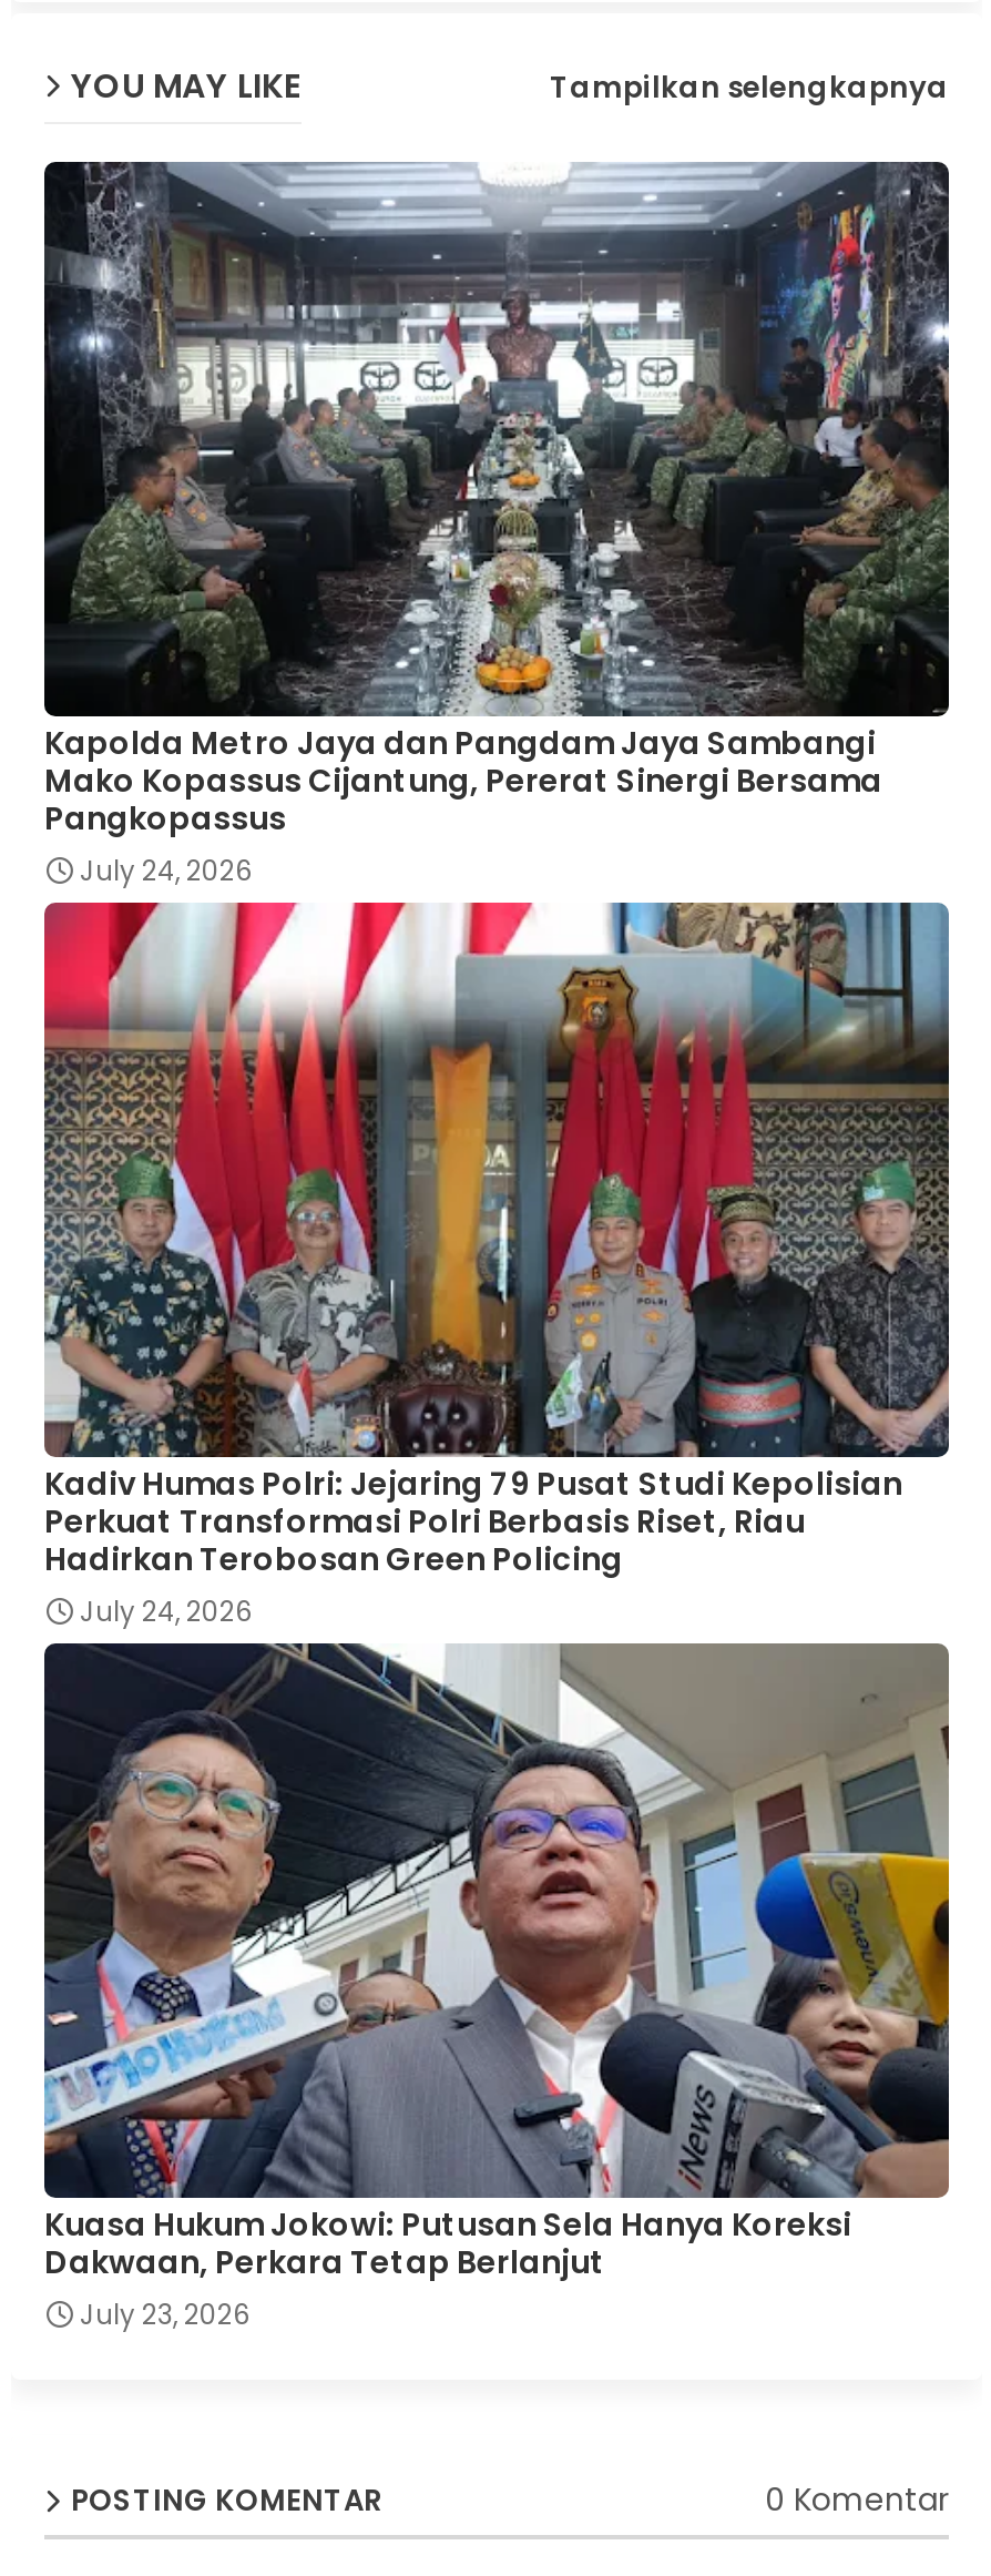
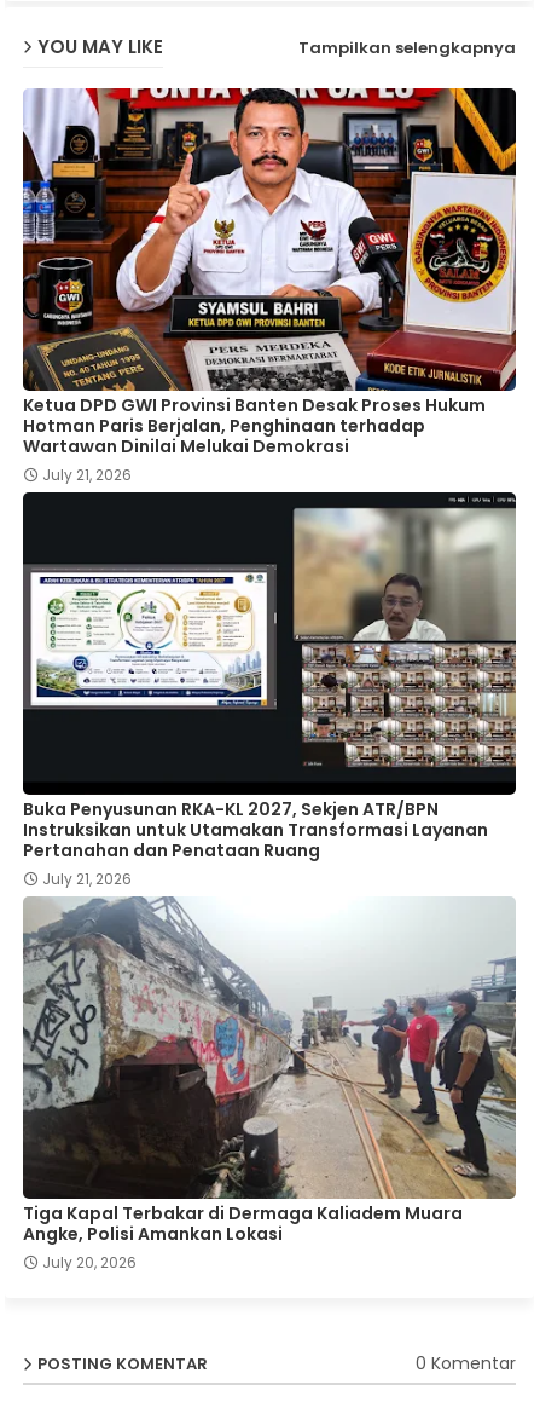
[42,160,951,889] [image] | Kapolda Metro Jaya dan Pangdam Jaya Sambangi | Mako Kopassus Cijantung, Pererat Sinergi Bersama | Pangkopassus | July 24, 2026 -> [22,87,517,485] [image] | Ketua DPD GWI Provinsi Banten Desak Proses Hukum | Hotman Paris Berjalan, Penghinaan terhadap | Wartawan Dinilai Melukai Demokrasi | July 21, 2026
[42,900,951,1630] [image] | Kadiv Humas Polri: Jejaring 79 Pusat Studi Kepolisian | Perkuat Transformasi Polri Berbasis Riset, Riau | Hadirkan Terobosan Green Policing | July 24, 2026 -> [22,491,517,889] [image] | Buka Penyusunan RKA-KL 2027, Sekjen ATR/BPN | Instruksikan untuk Utamakan Transformasi Layanan | Pertanahan dan Penataan Ruang | July 21, 2026
[42,1641,951,2333] [image] | Kuasa Hukum Jokowi: Putusan Sela Hanya Koreksi | Dakwaan, Perkara Tetap Berlanjut | July 23, 2026 -> [22,896,517,1272] [image] | Tiga Kapal Terbakar di Dermaga Kaliadem Muara | Angke, Polisi Amankan Lokasi | July 20, 2026

